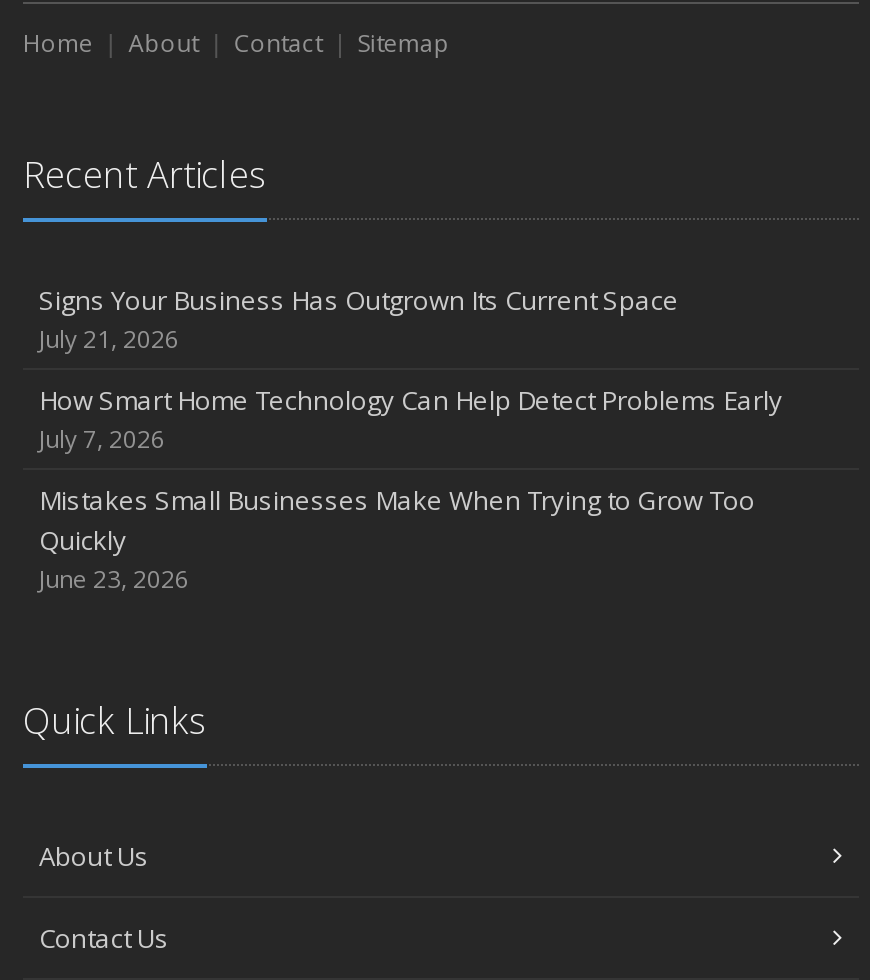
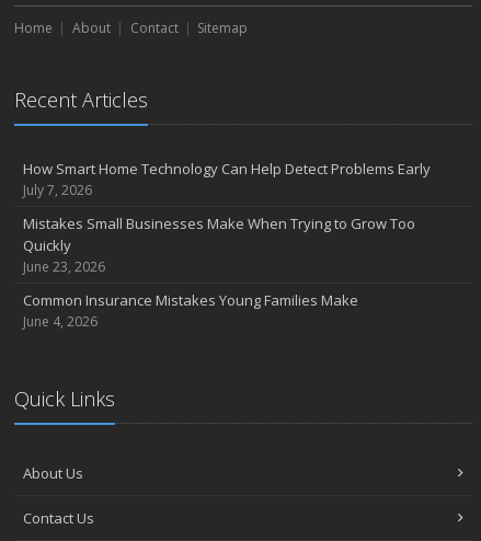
[39,281,679,355] Signs Your Business Has Outgrown Its Current Space | July 21, 2026 -> none
moved [39,381,783,595] -> [23,158,431,275]: How Smart Home Technology Can Help Detect Problems Early | July 7, 2026 | Mistakes Small Businesses Make When Trying to Grow Too | Quickly | June 23, 2026
none -> [23,290,358,330] Common Insurance Mistakes Young Families Make | June 4, 2026

